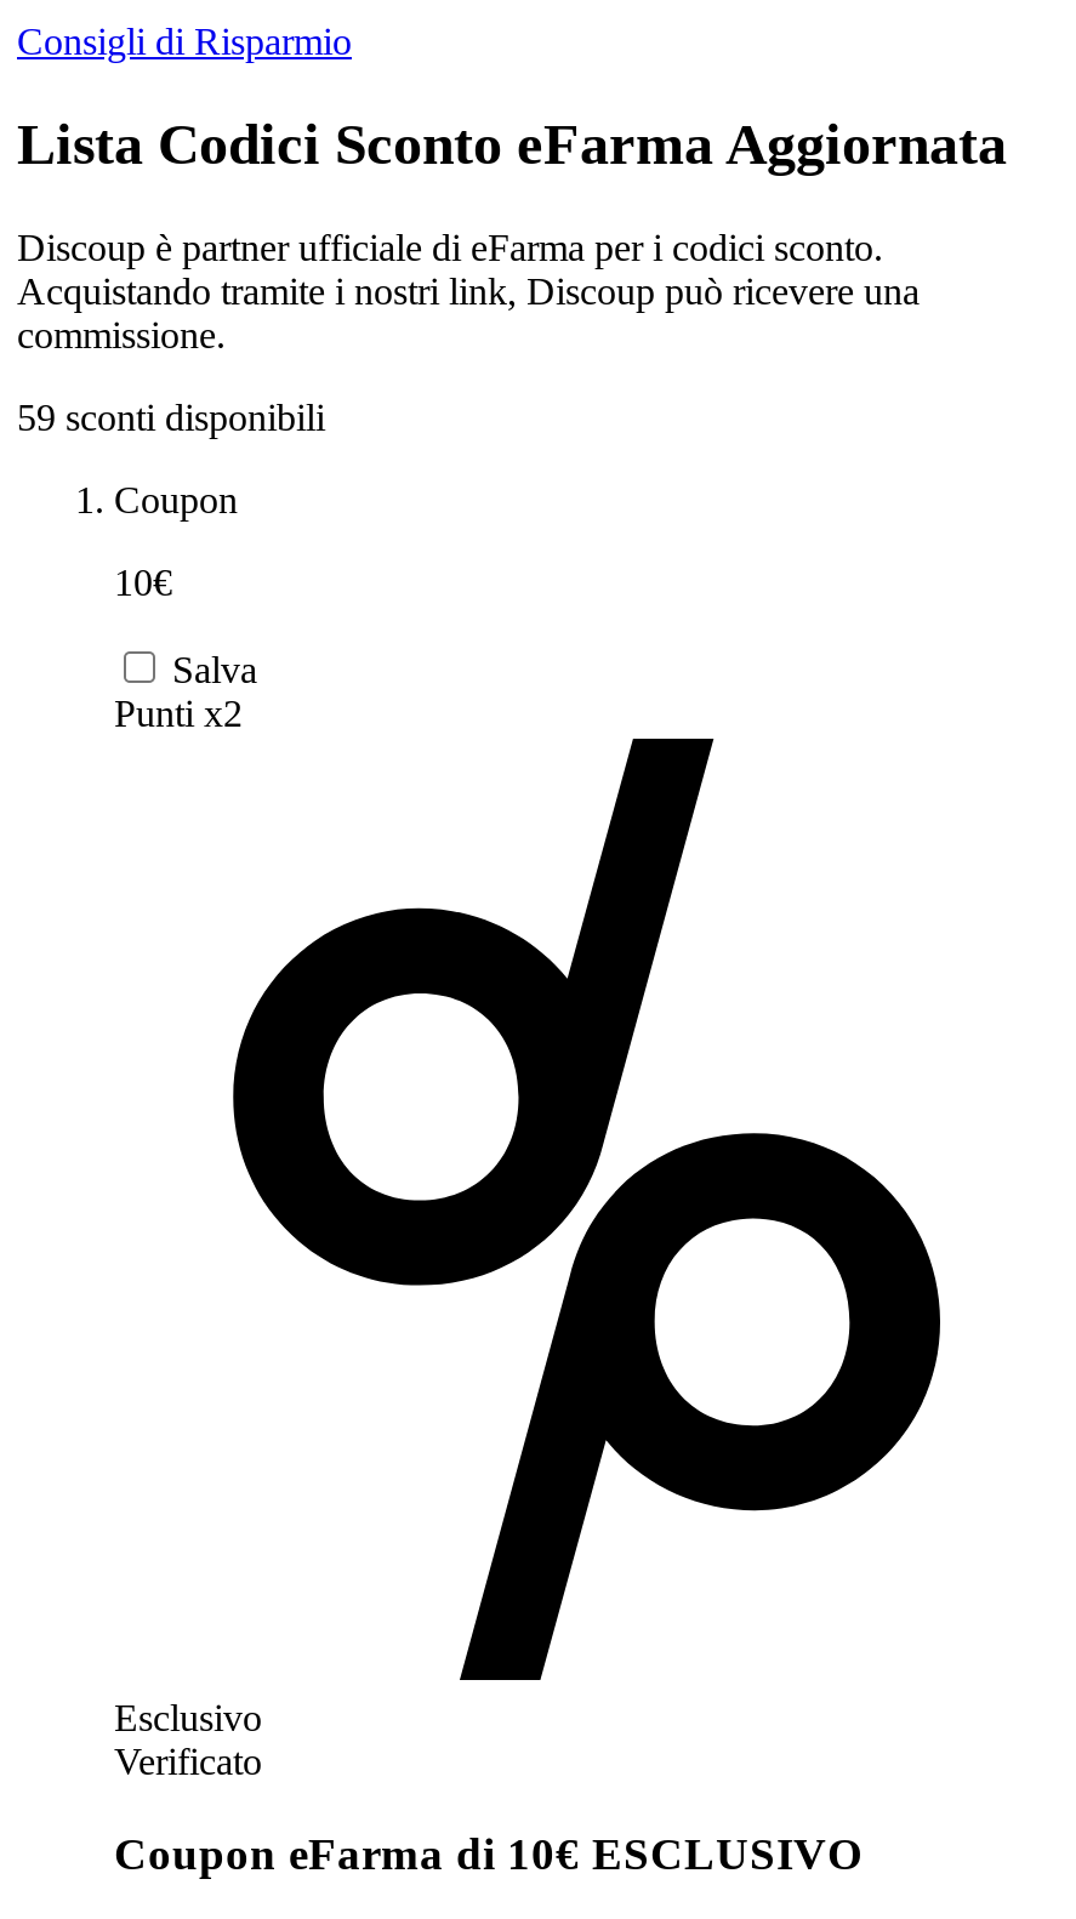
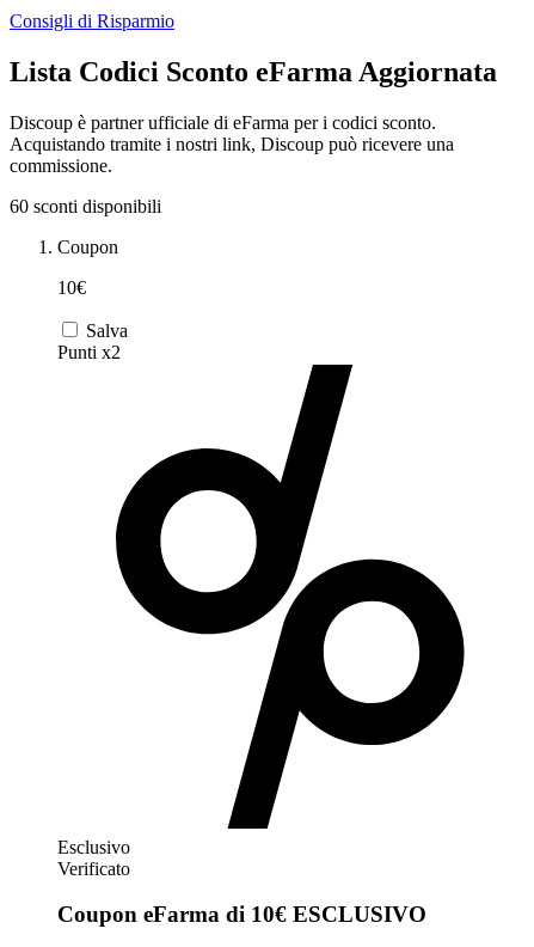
[17,396,325,437] 59 sconti disponibili -> [10,196,161,216] 60 sconti disponibili

